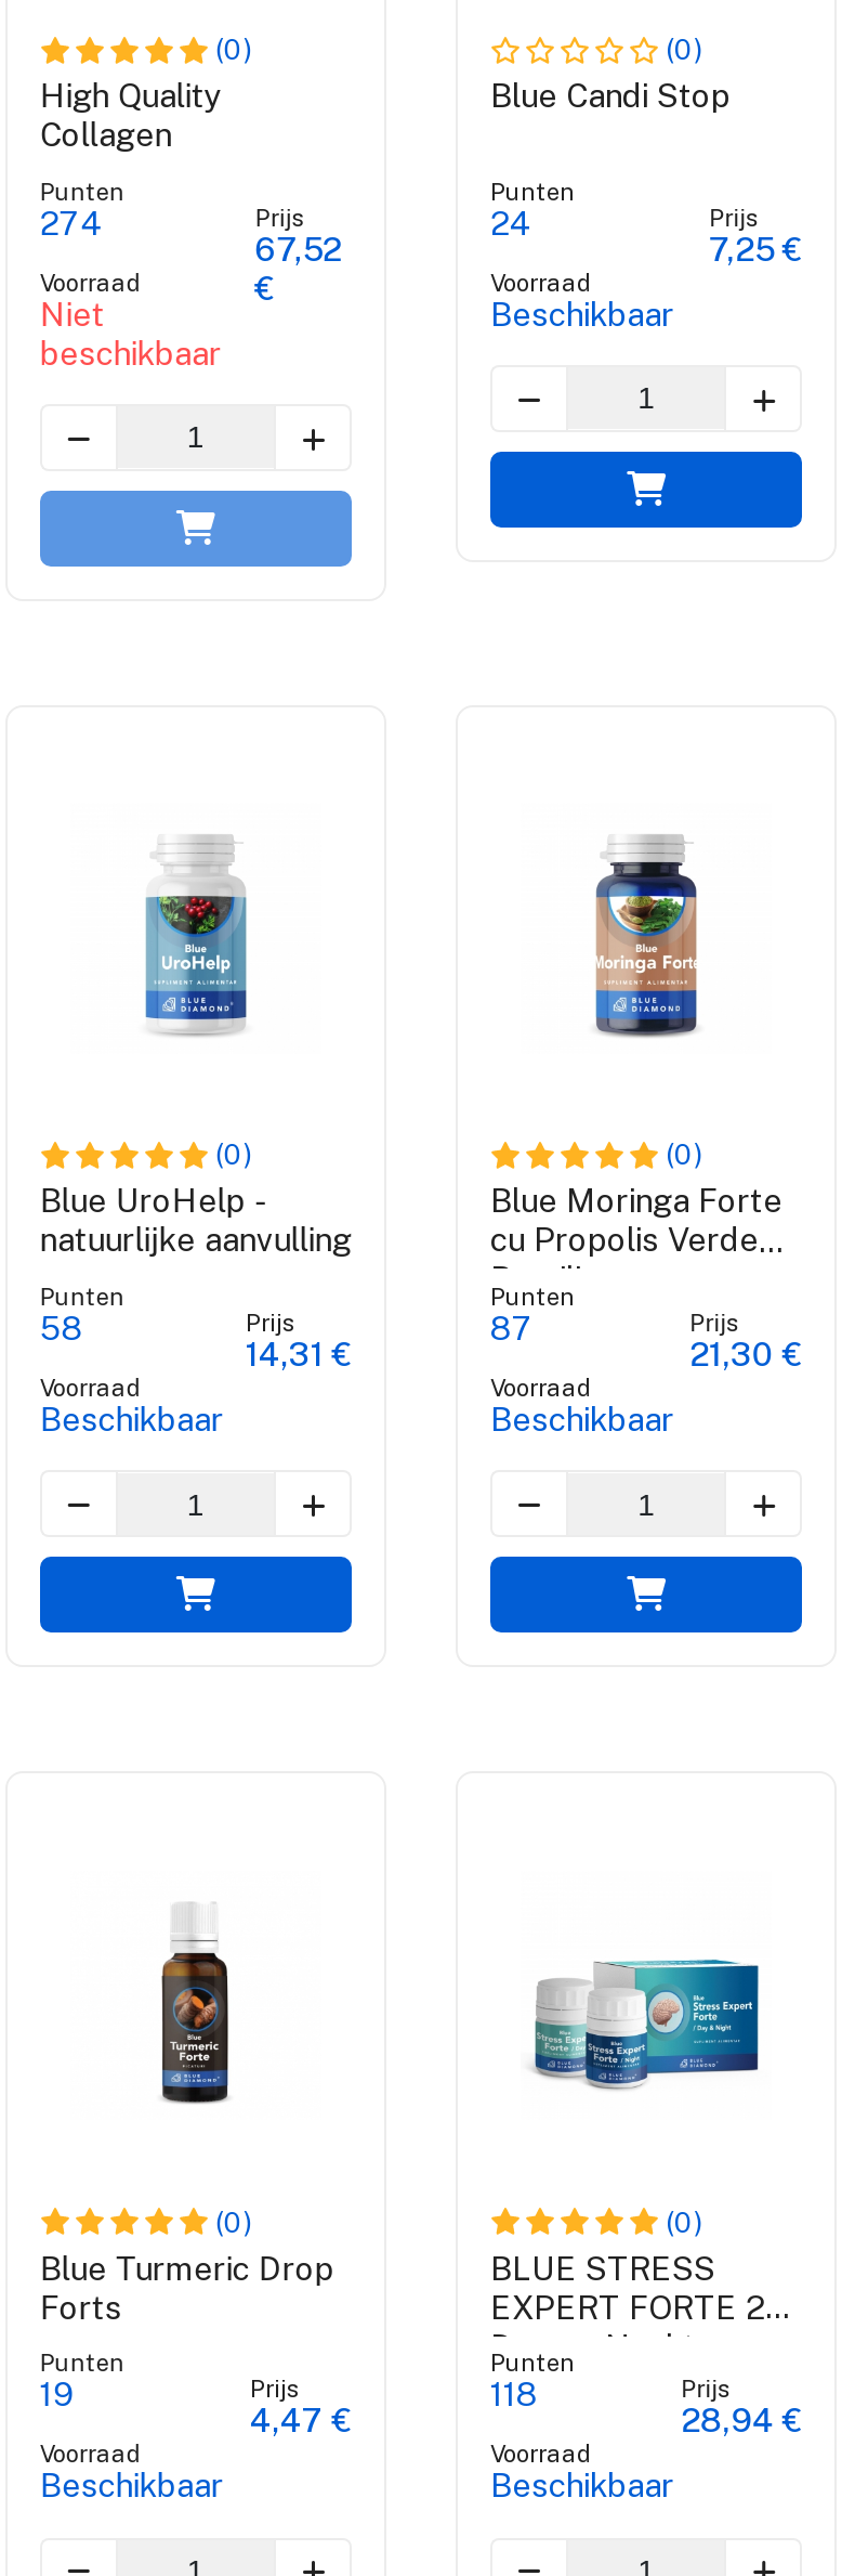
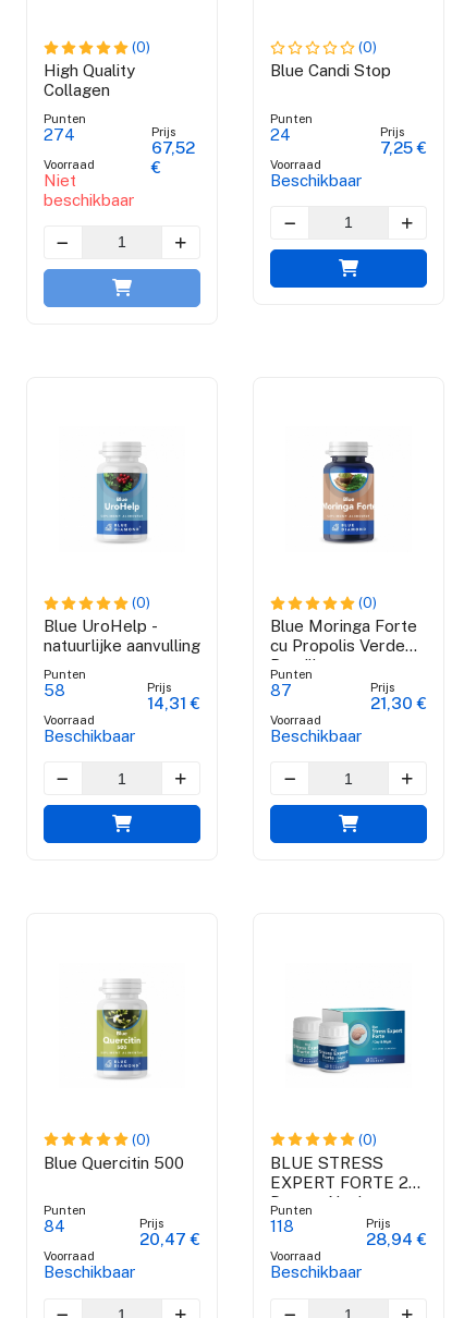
[146,1905,246,2103] [image] -> [96,979,148,1078] [image]
[40,2249,334,2325] Blue Turmeric Drop | Forts -> [43,1153,184,1172] Blue Quercitin 500
[40,2376,74,2413] 19 -> [43,1217,65,1235] 84
[250,2402,352,2439] 4,47 € -> [139,1230,200,1249] 20,47 €

